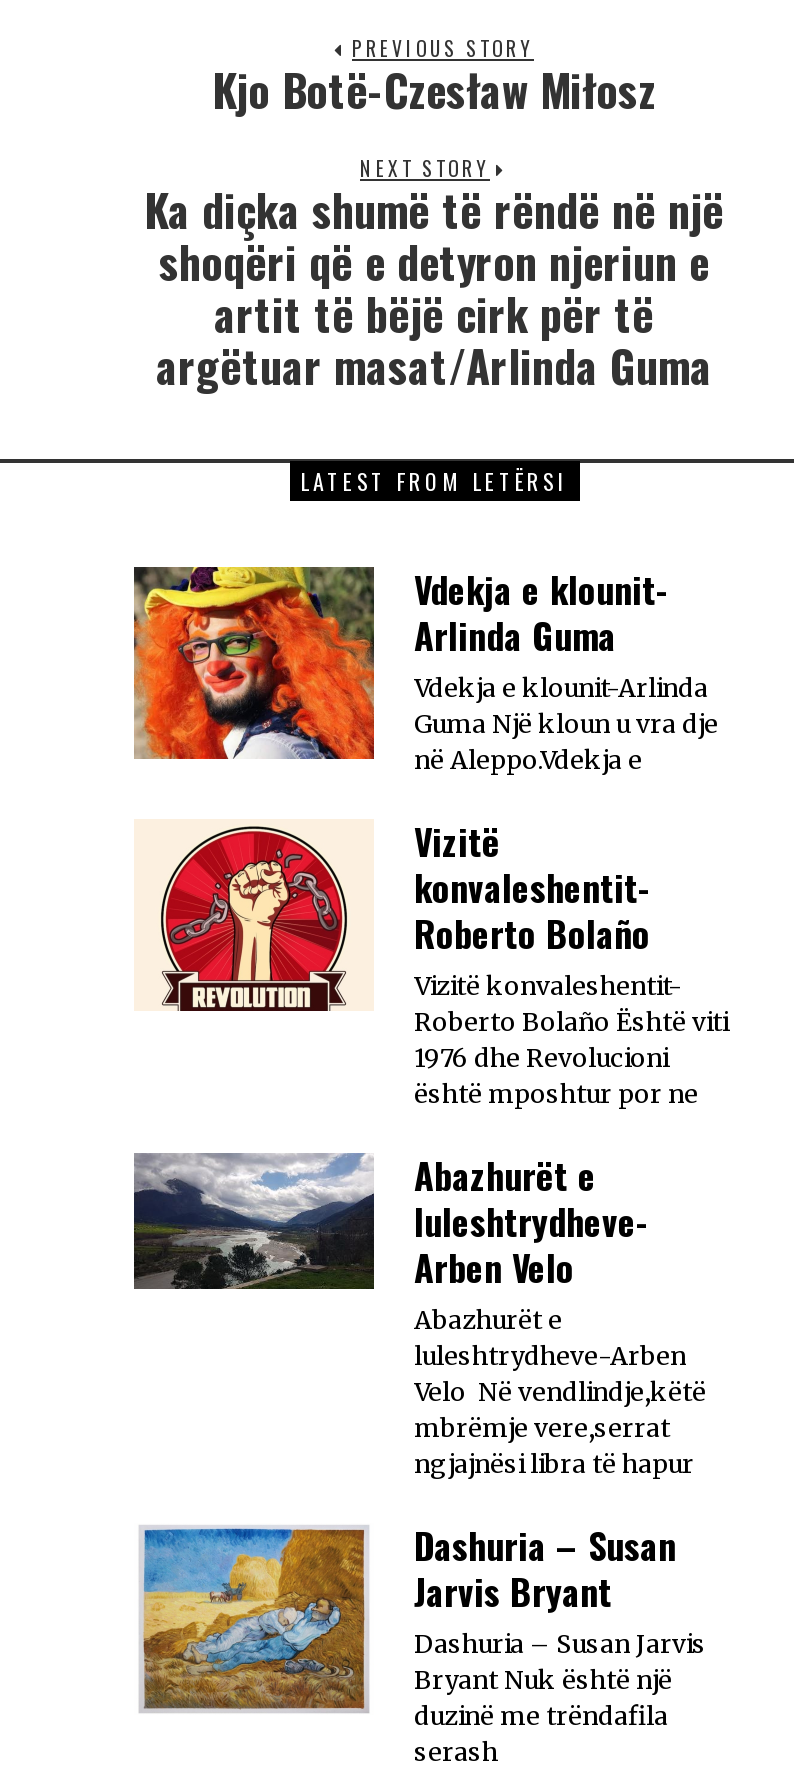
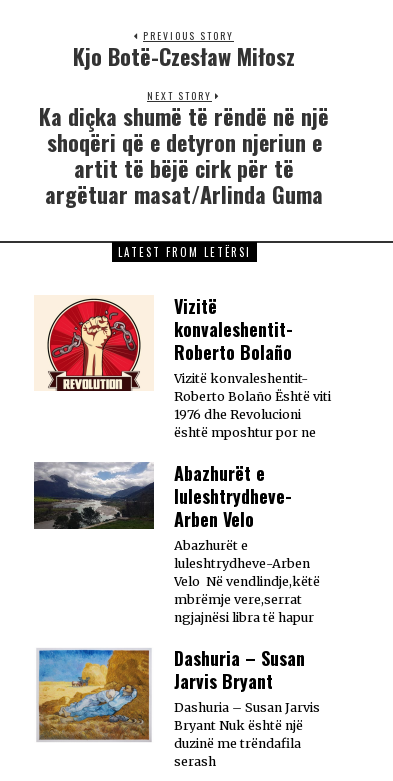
[132,563,718,775] [image] | Vdekja e klounit- | Arlinda Guma | Vdekja e klounit-Arlinda | Guma Një kloun u vra dje | në Aleppo.Vdekja e -> none

